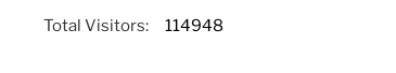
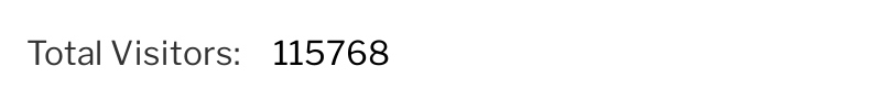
[43,16,223,35] Total Visitors: 114948 -> [26,33,390,73] Total Visitors: 115768

